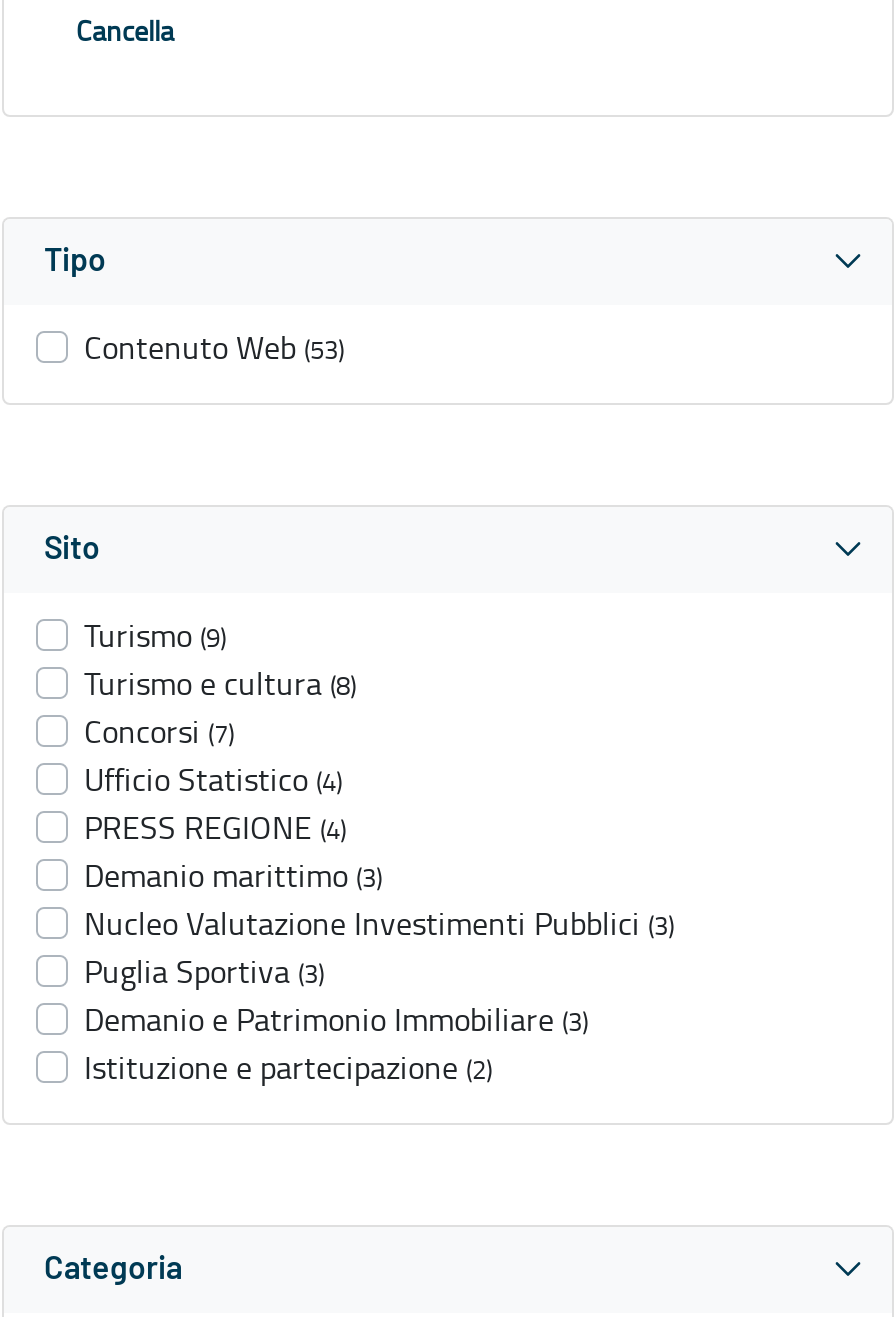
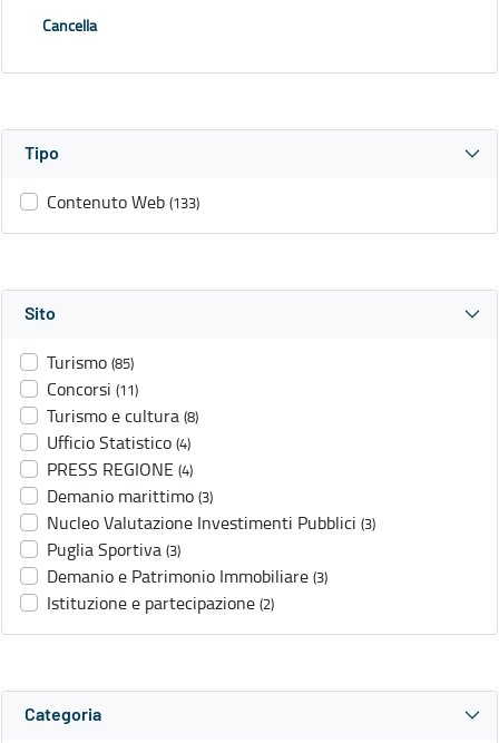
[84,326,344,370] Contenuto Web (53) -> [47,190,199,214] Contenuto Web (133)
[84,614,226,658] Turismo (9) -> [47,350,138,401] Turismo (85) | Concorsi (11)
moved [84,662,356,706] -> [47,404,198,428]: Turismo e cultura (8)
[84,710,234,754] Concorsi (7) -> none

